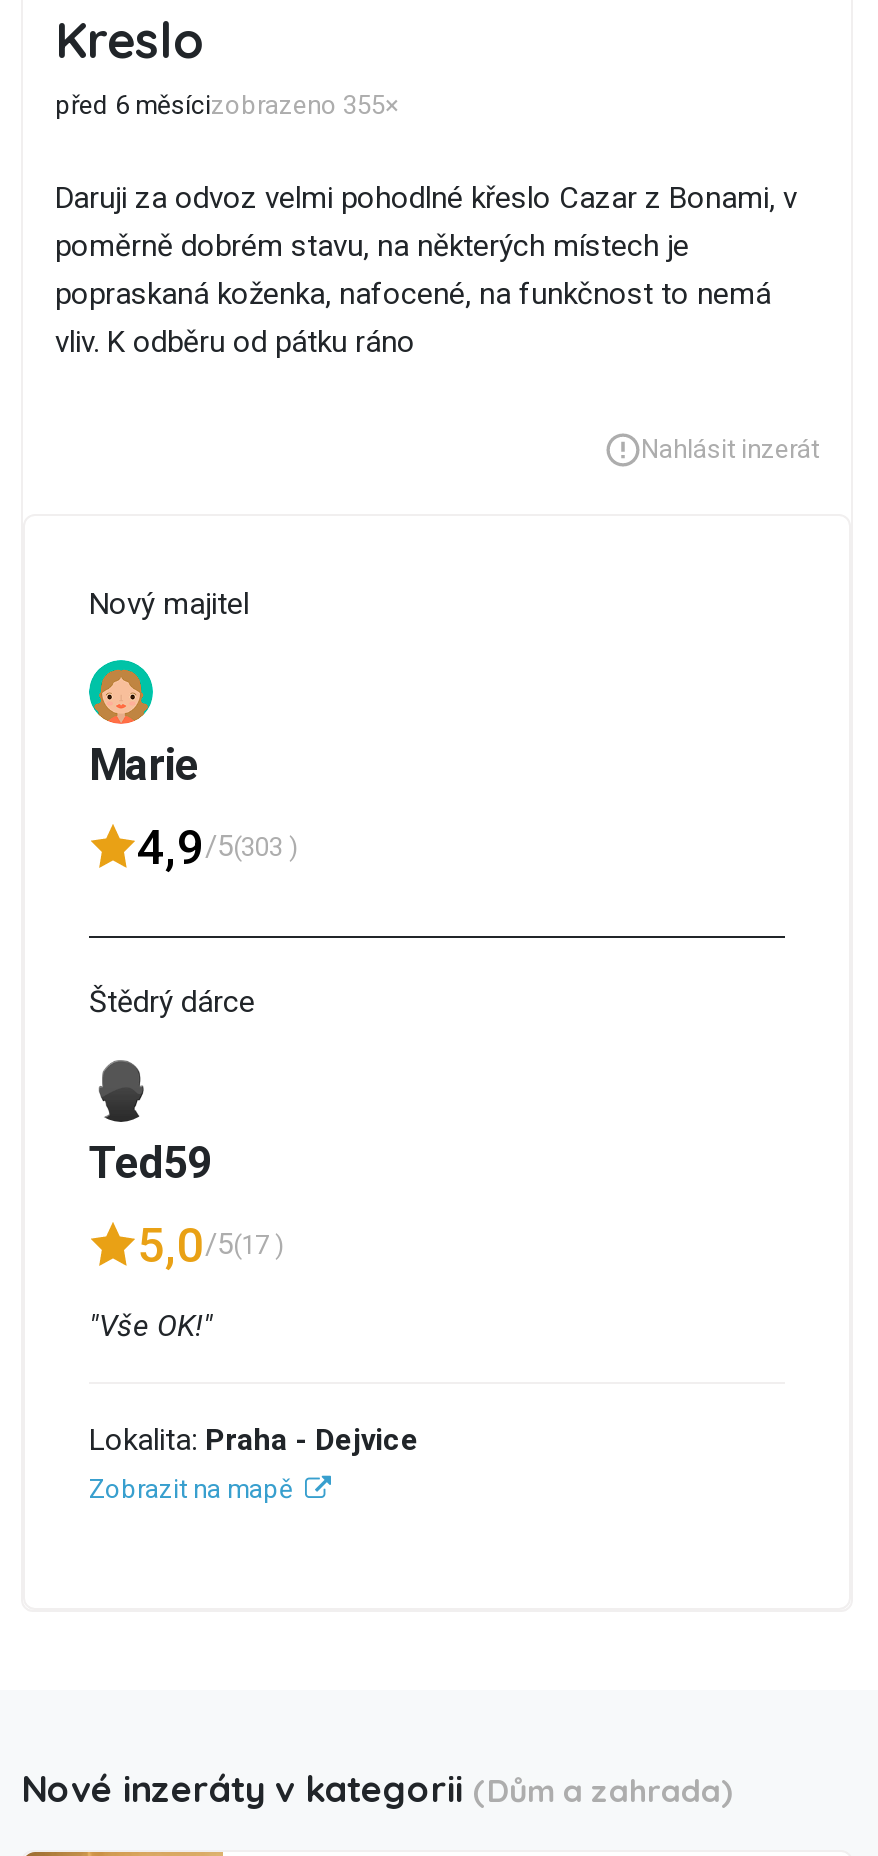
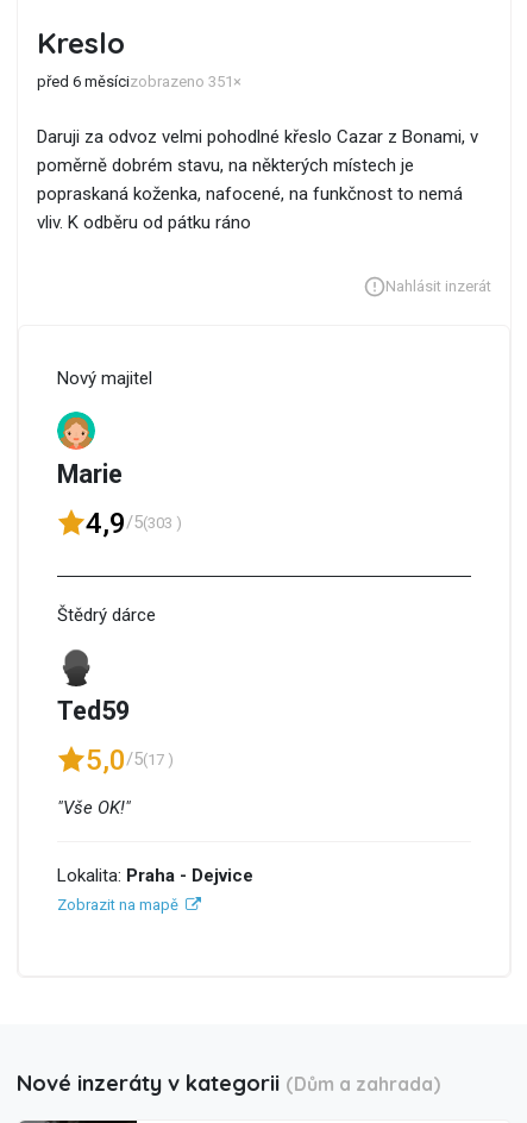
[55,90,399,120] před 6 měsícizobrazeno 355× -> [37,72,241,90] před 6 měsícizobrazeno 351×

